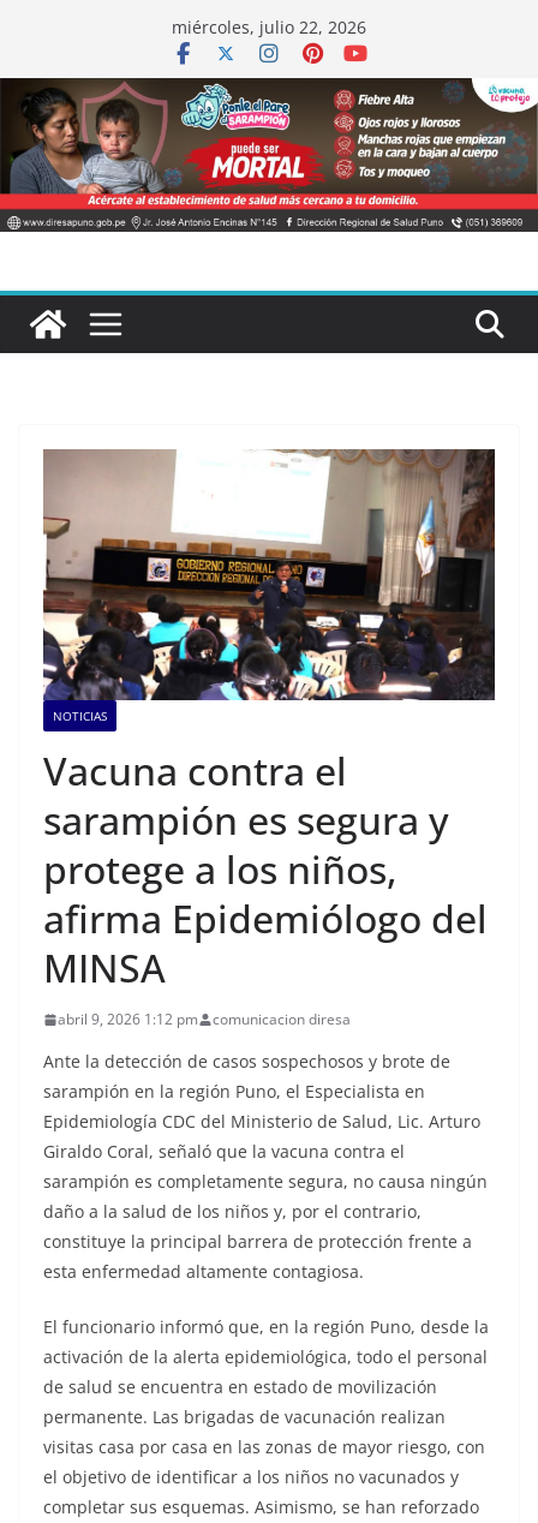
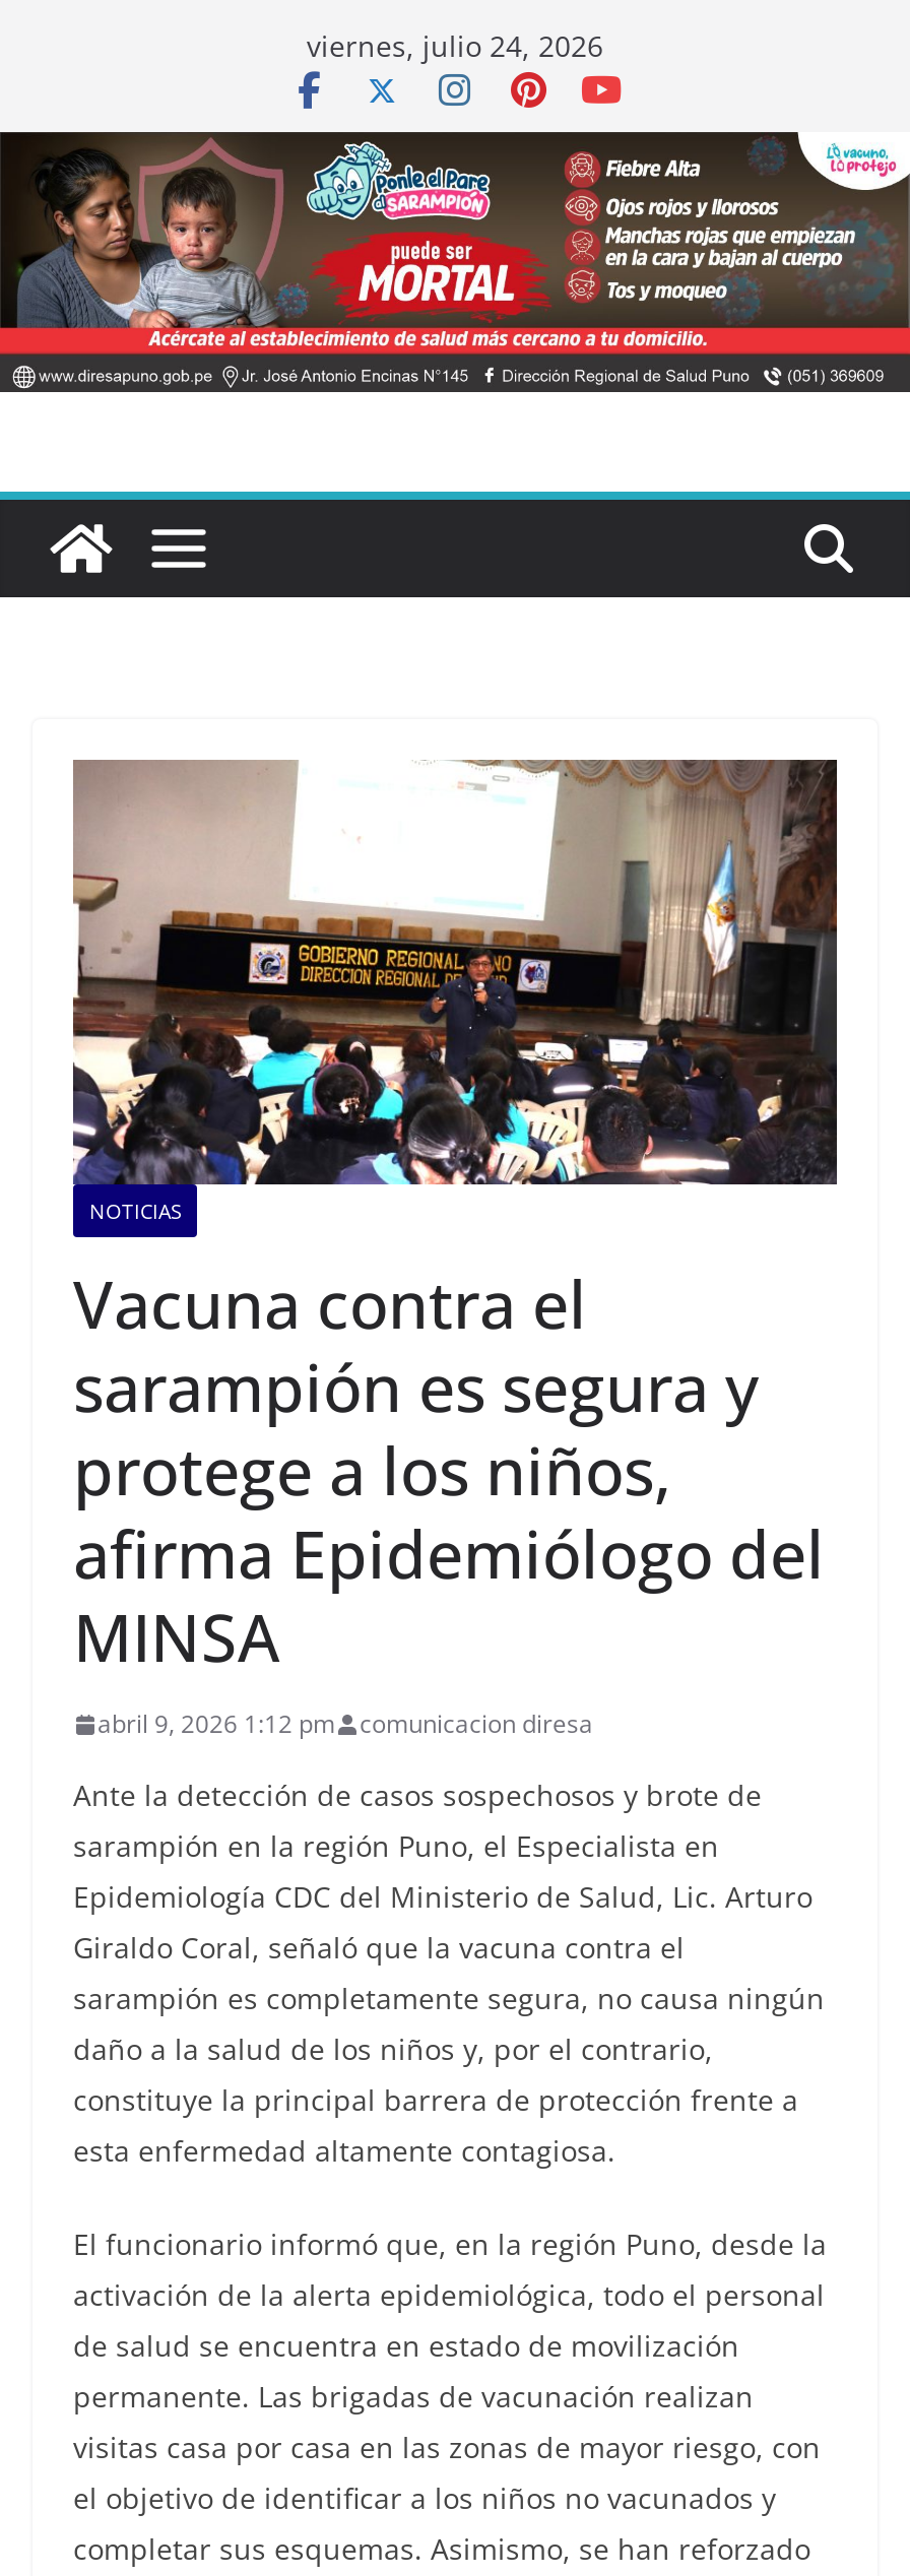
[172,16,366,38] miércoles, julio 22, 2026 -> [307,26,603,65] viernes, julio 24, 2026

